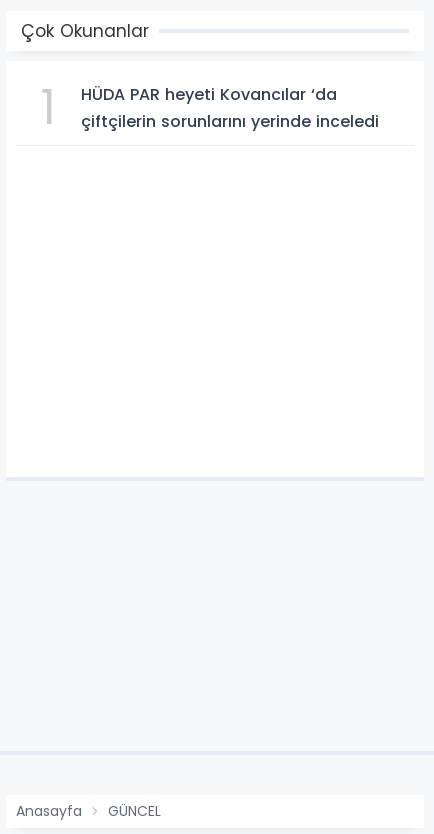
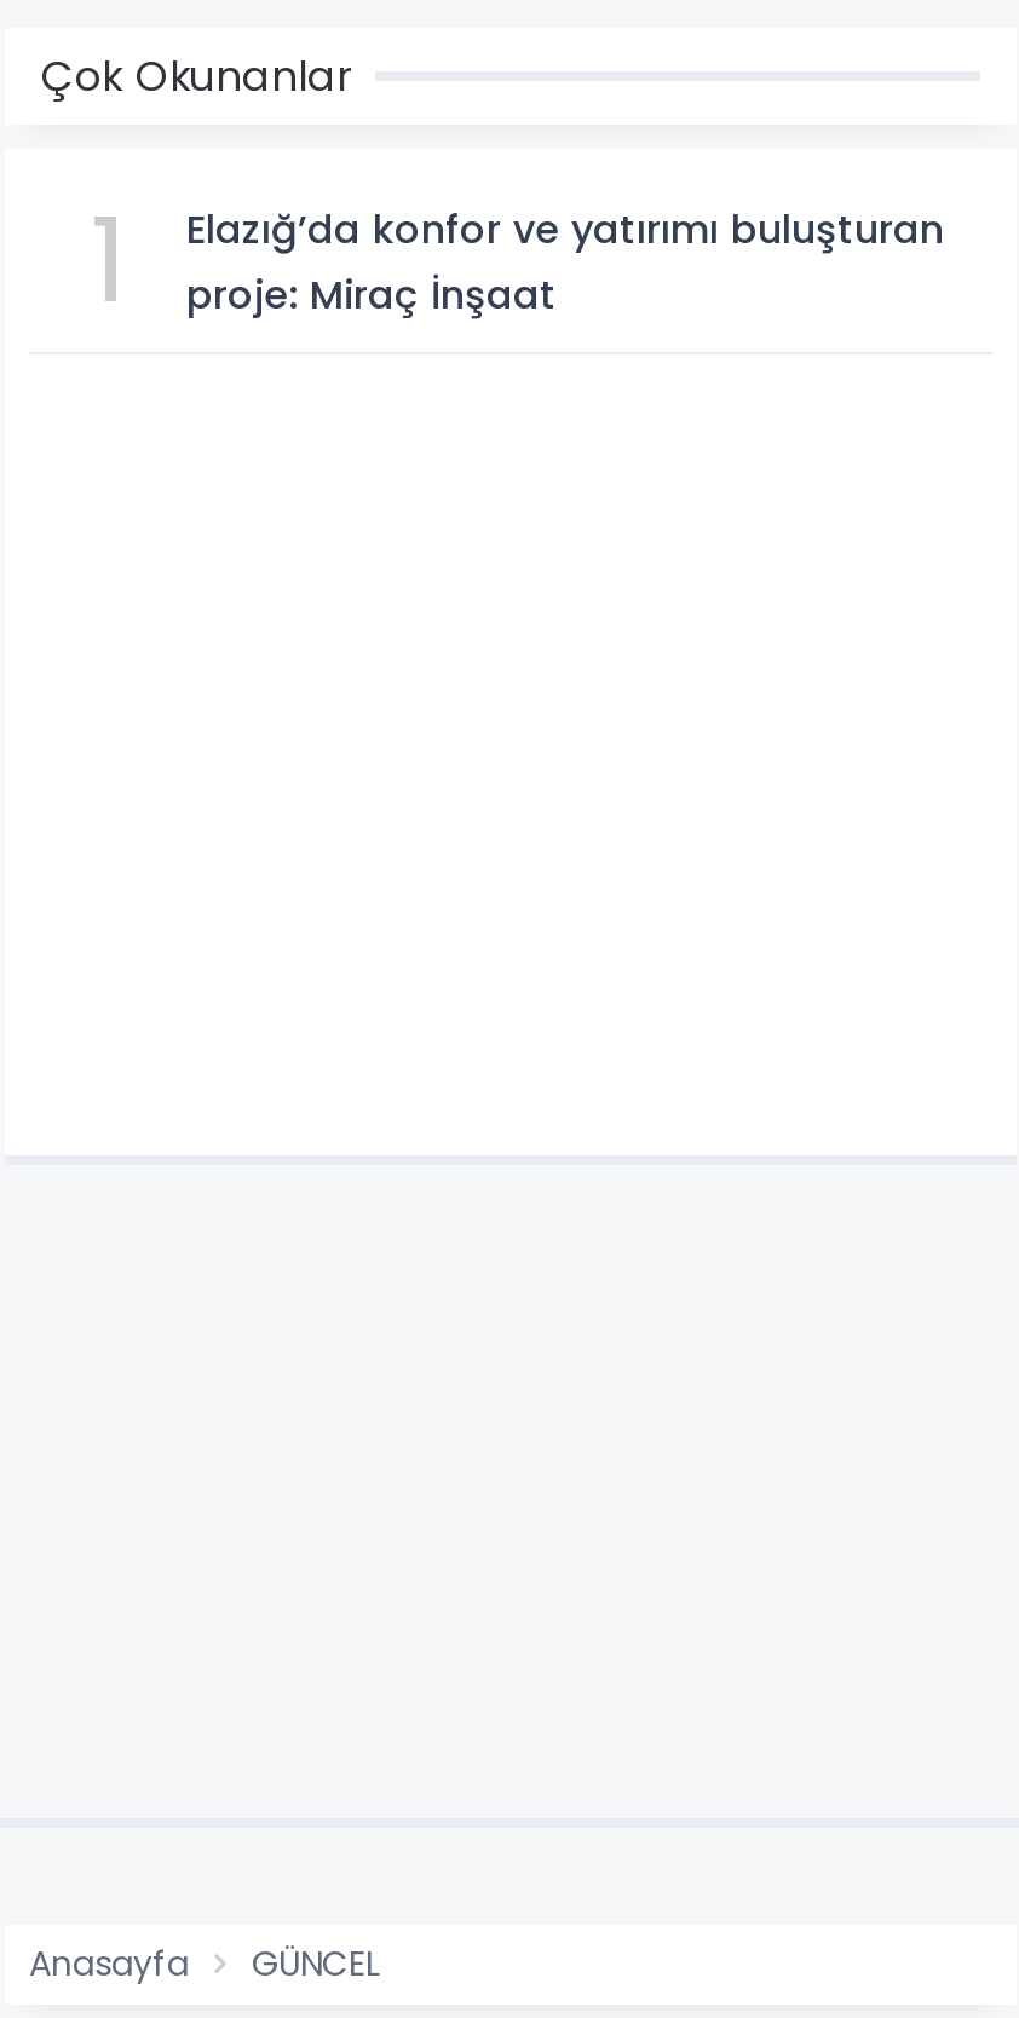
[81,82,379,132] HÜDA PAR heyeti Kovancılar ‘da | çiftçilerin sorunlarını yerinde inceledi -> [186,201,944,322] Elazığ’da konfor ve yatırımı buluşturan | proje: Miraç İnşaat

